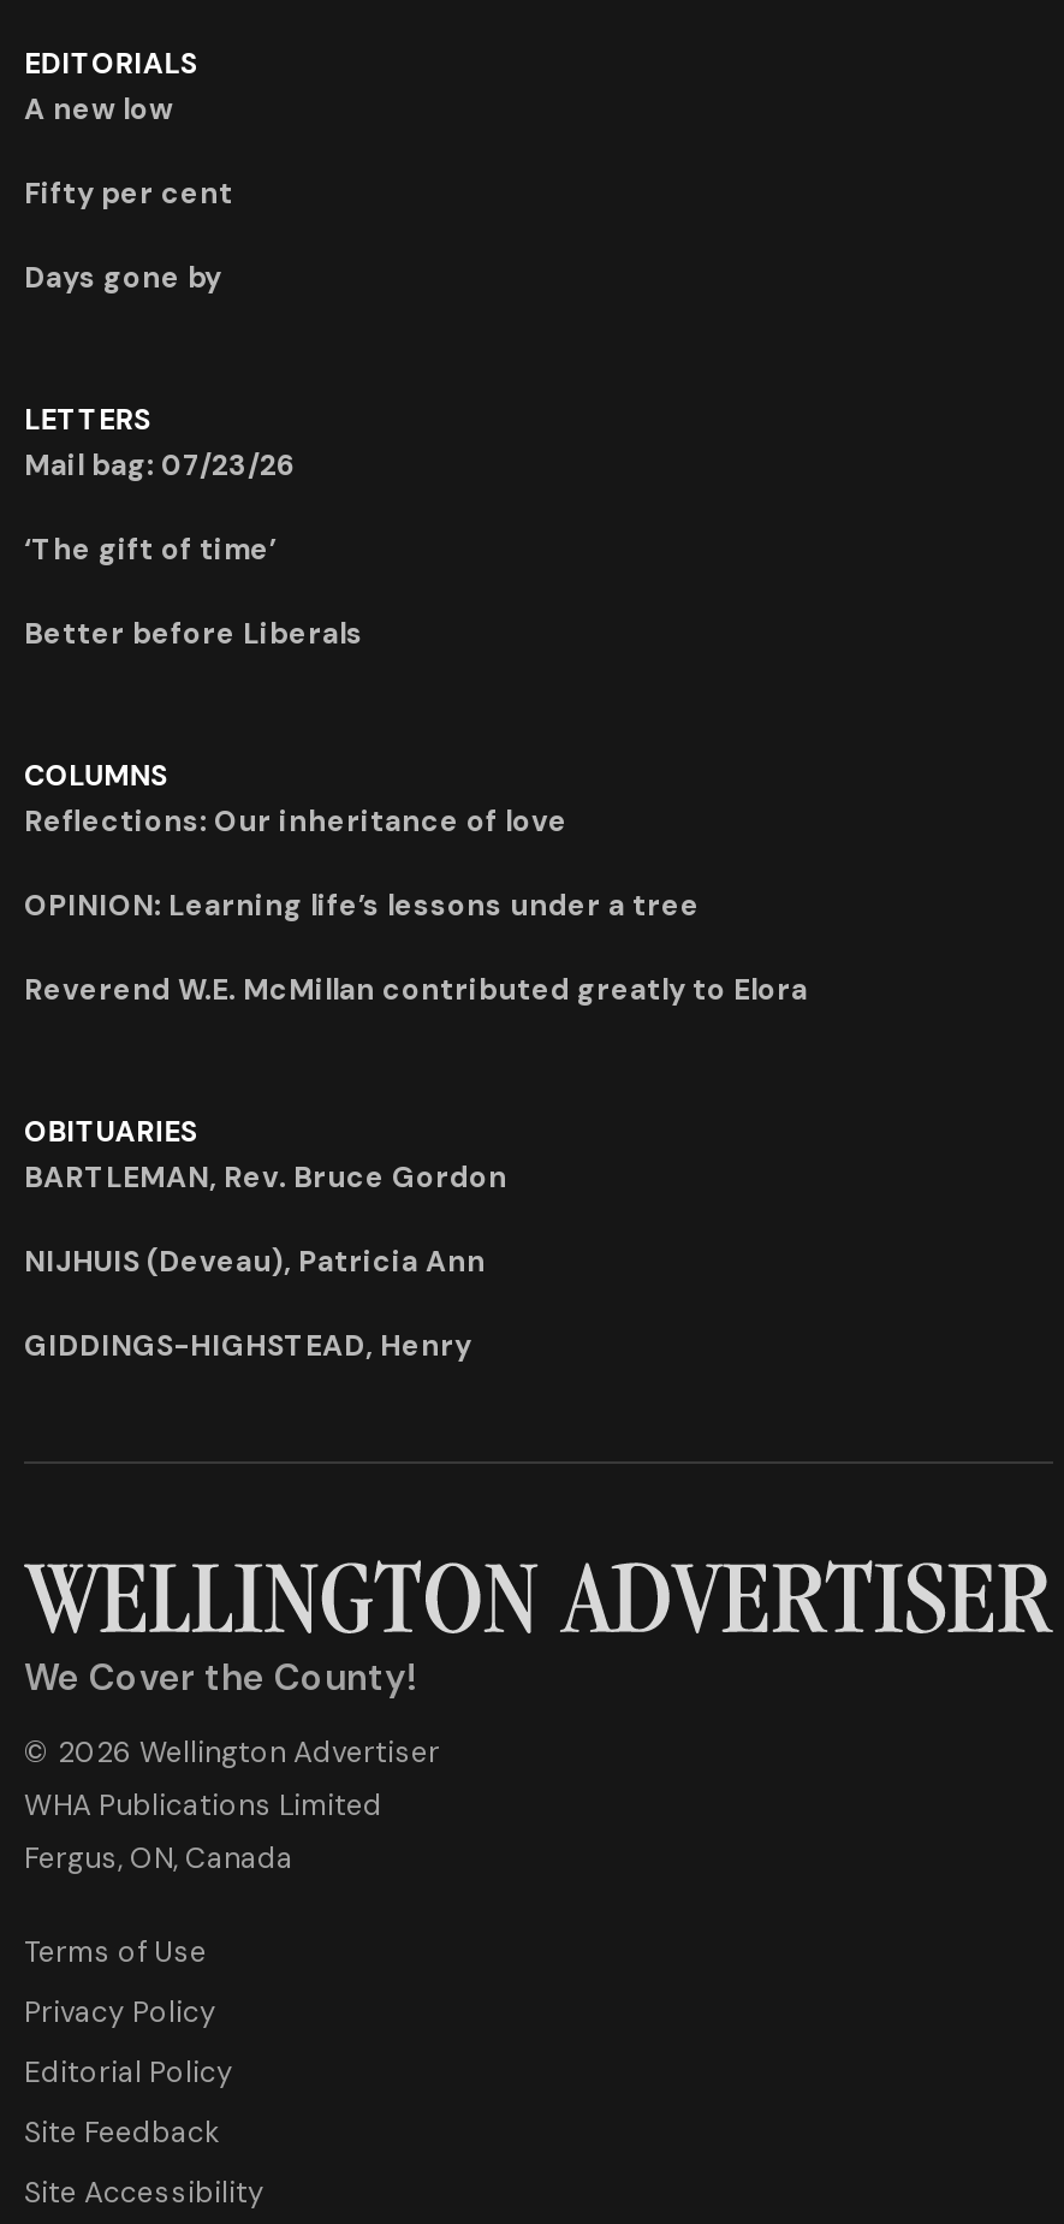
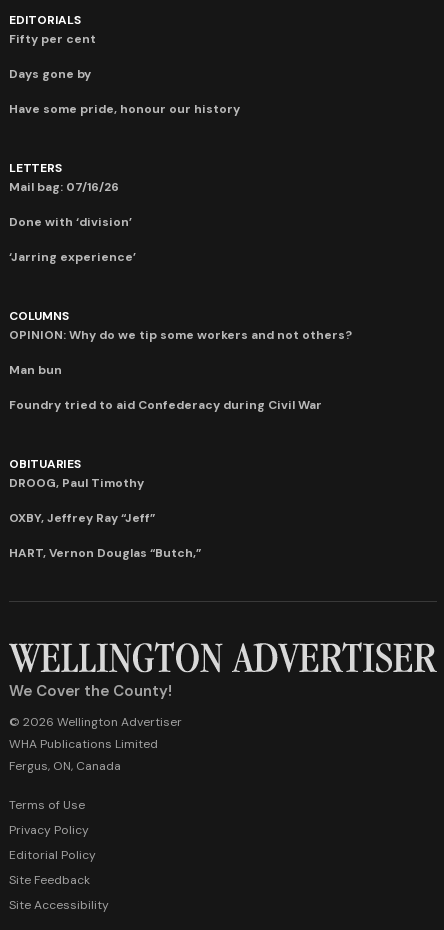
[24,89,173,128] A new low -> none
moved [24,174,233,296] -> [9,31,96,82]: Fifty per cent | Days gone by
none -> [9,101,240,117] Have some pride, honour our history
[24,446,296,484] Mail bag: 07/23/26 -> [9,179,119,195] Mail bag: 07/16/26
[24,530,277,568] ‘The gift of time’ -> [9,214,132,230] Done with ‘division’
[24,614,363,652] Better before Liberals -> [9,249,136,265] ‘Jarring experience’
[24,802,567,840] Reflections: Our inheritance of love -> [9,327,352,343] OPINION: Why do we tip some workers and not others?
[24,886,700,924] OPINION: Learning life’s lessons under a tree -> [9,362,62,378] Man bun
[24,970,808,1008] Reverend W.E. McMillan contributed greatly to Elora -> [9,397,322,413] Foundry tried to aid Confederacy during Civil War
[24,1158,507,1196] BARTLEMAN, Rev. Bruce Gordon -> [9,475,144,491] DROOG, Paul Timothy
[24,1242,486,1280] NIJHUIS (Deveau), Patricia Ann -> [9,510,155,526] OXBY, Jeffrey Ray “Jeff”
[24,1326,471,1364] GIDDINGS-HIGHSTEAD, Henry -> [9,545,201,561] HART, Vernon Douglas “Butch,”

